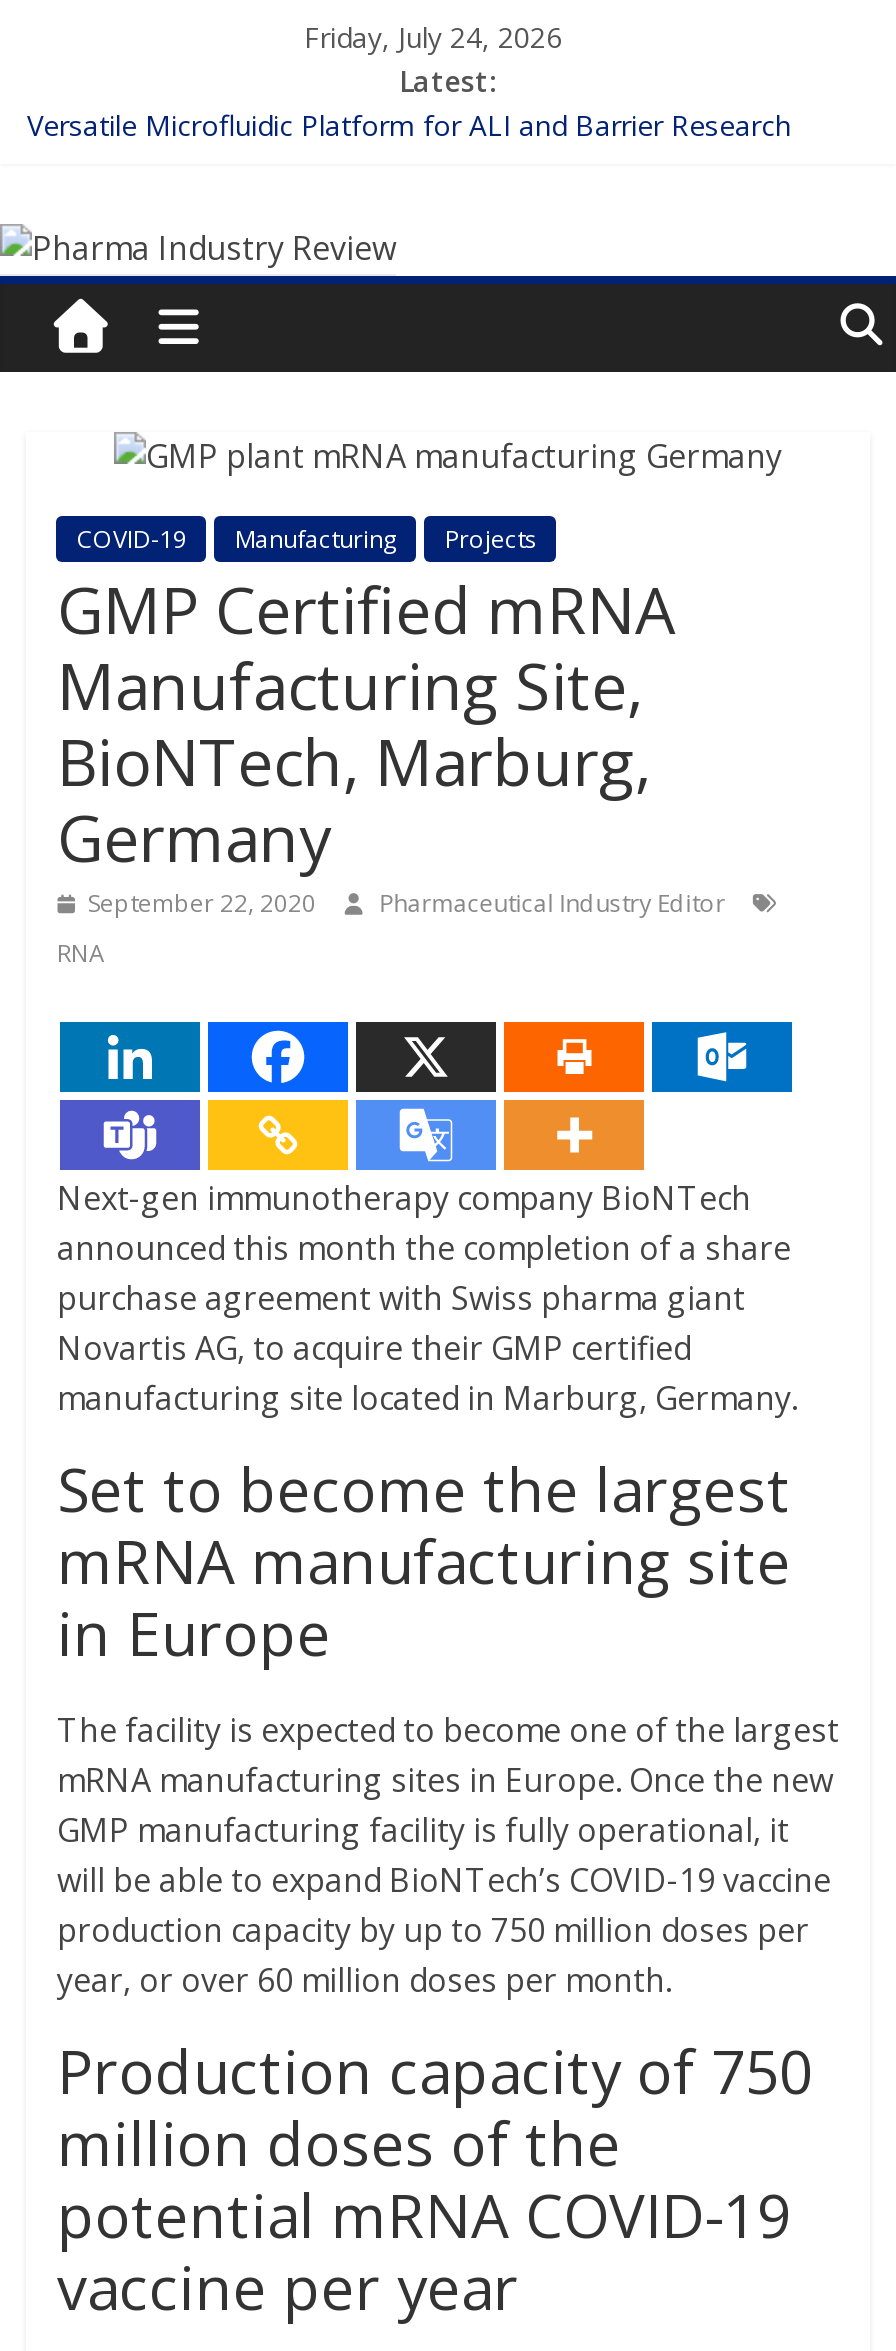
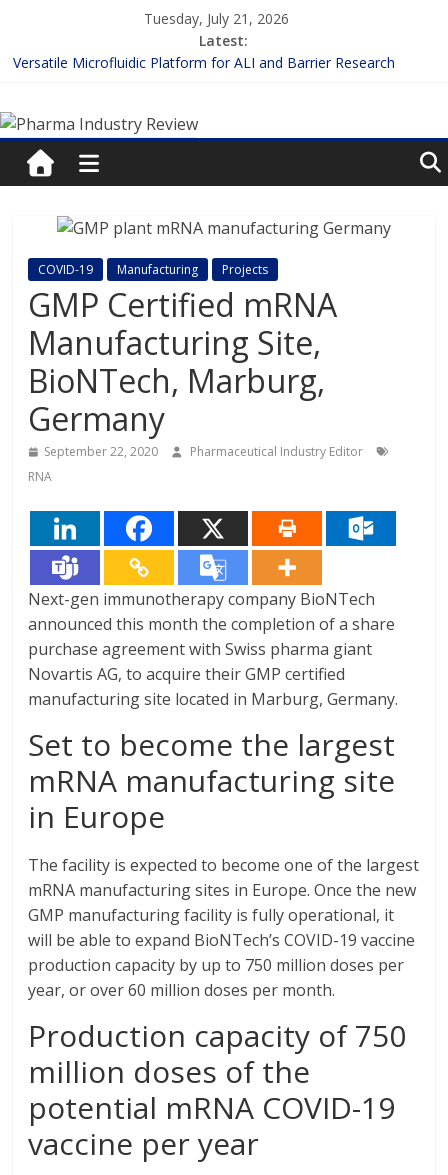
[304,18,562,56] Friday, July 24, 2026 -> [144,9,289,28] Tuesday, July 21, 2026

